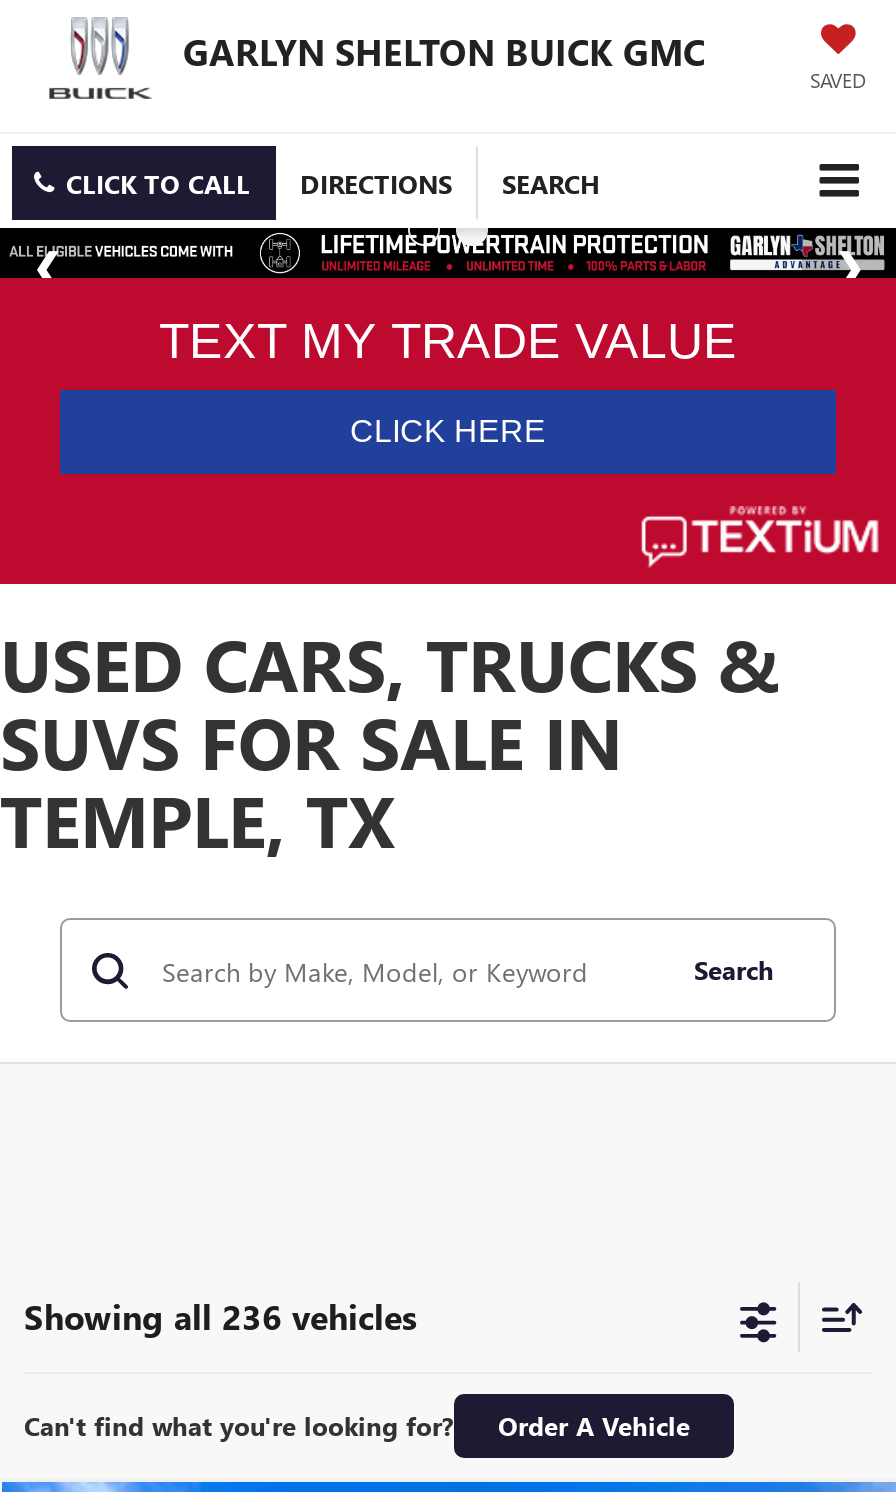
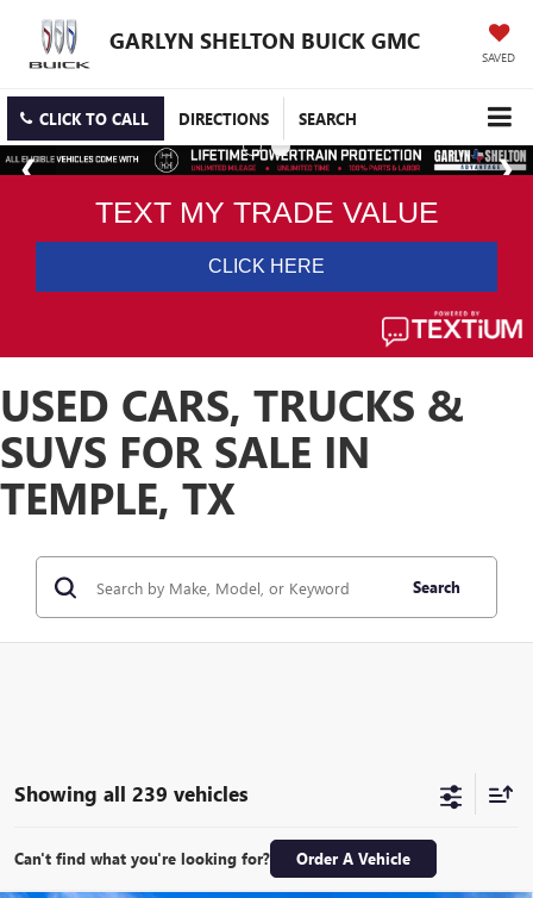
[24,1293,416,1337] Showing all 236 vehicles -> [14,780,247,806] Showing all 239 vehicles

